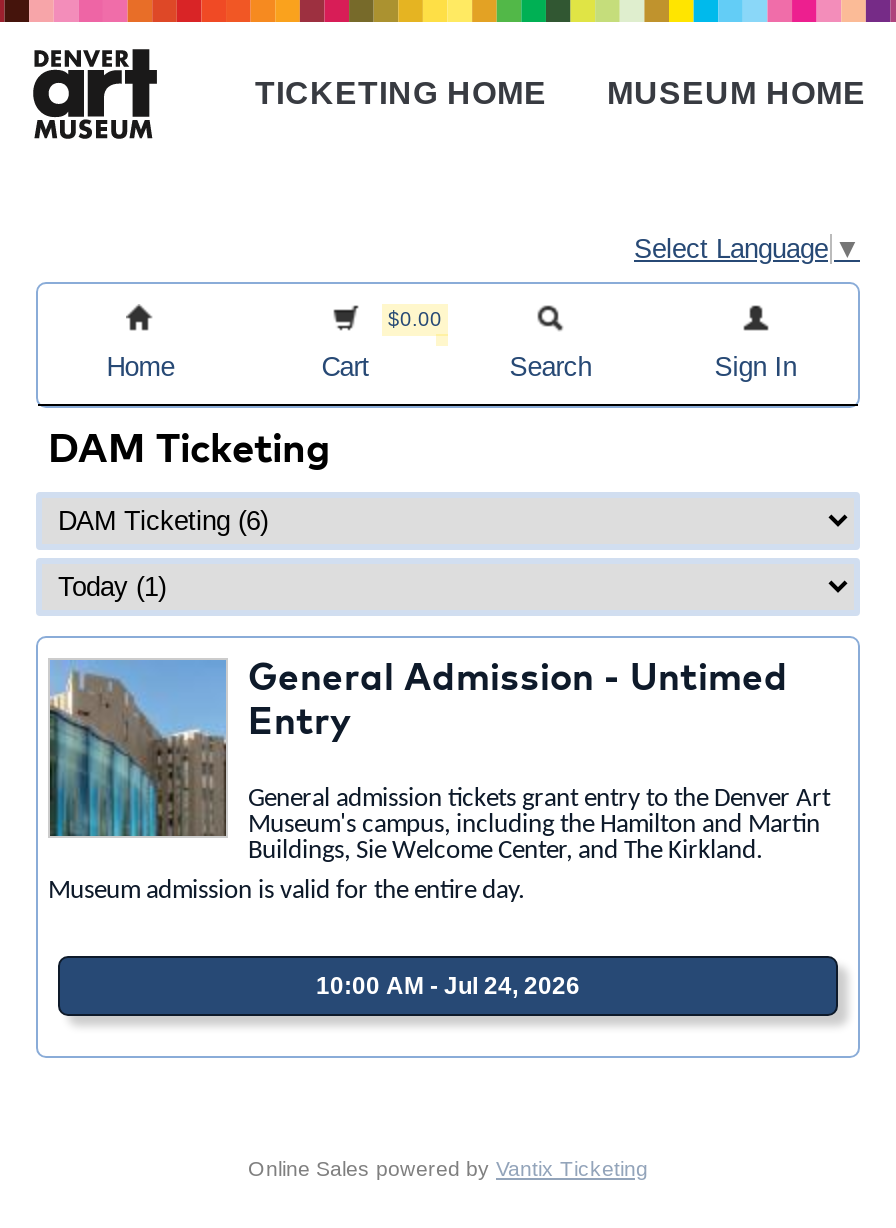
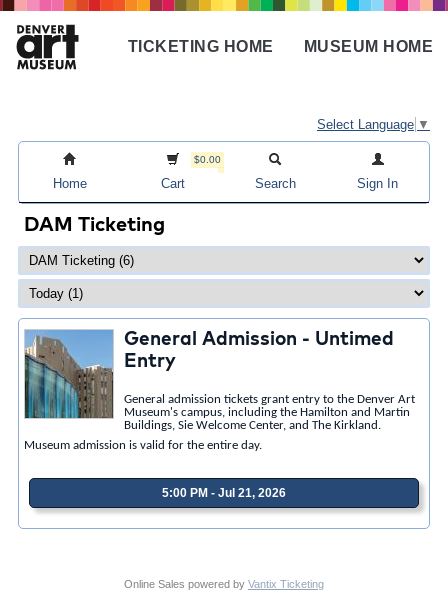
[316,973,580,1001] 10:00 AM - Jul 24, 2026 -> [162,486,286,500] 5:00 PM - Jul 21, 2026

